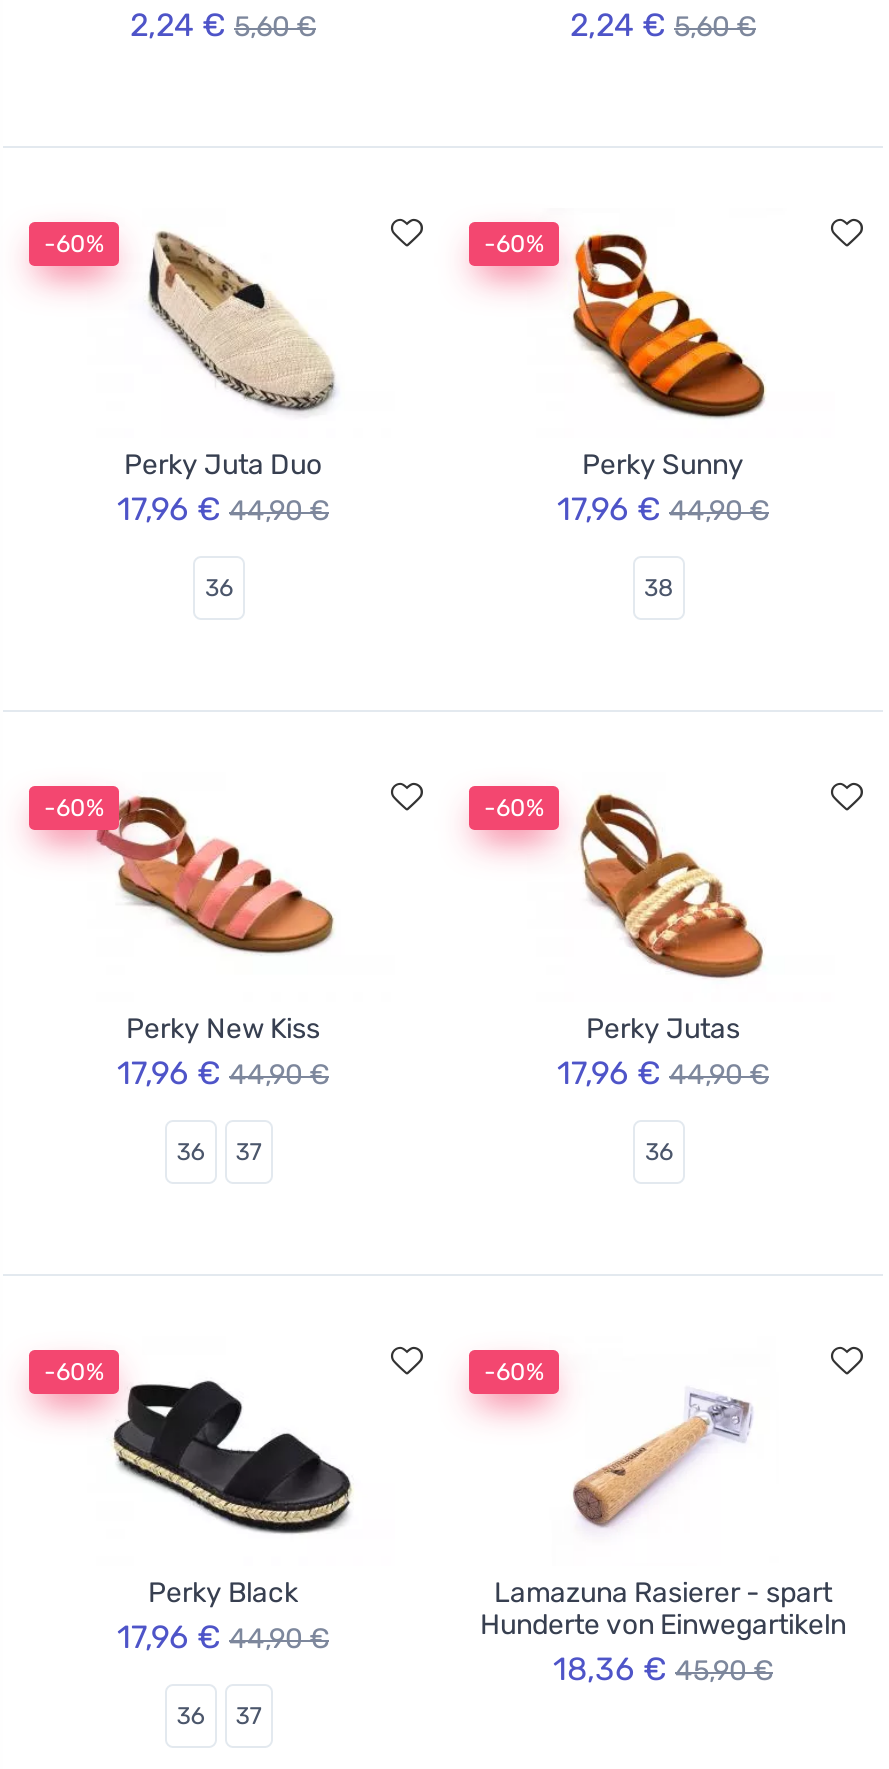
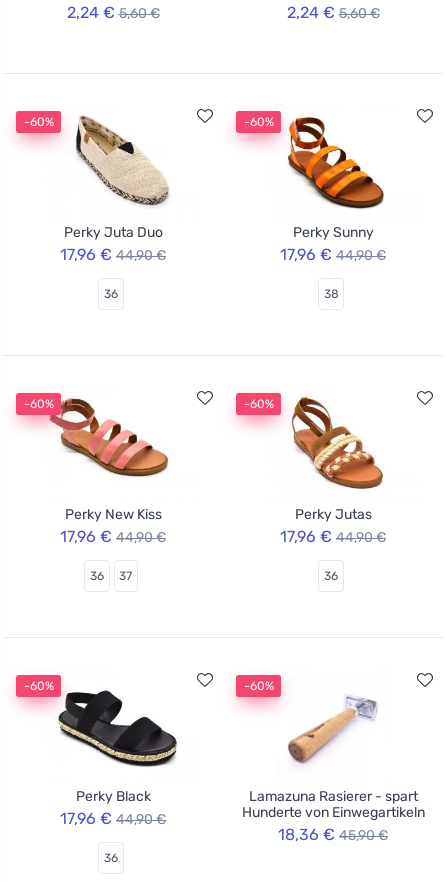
[236,1703,262,1731] 37 -> none

